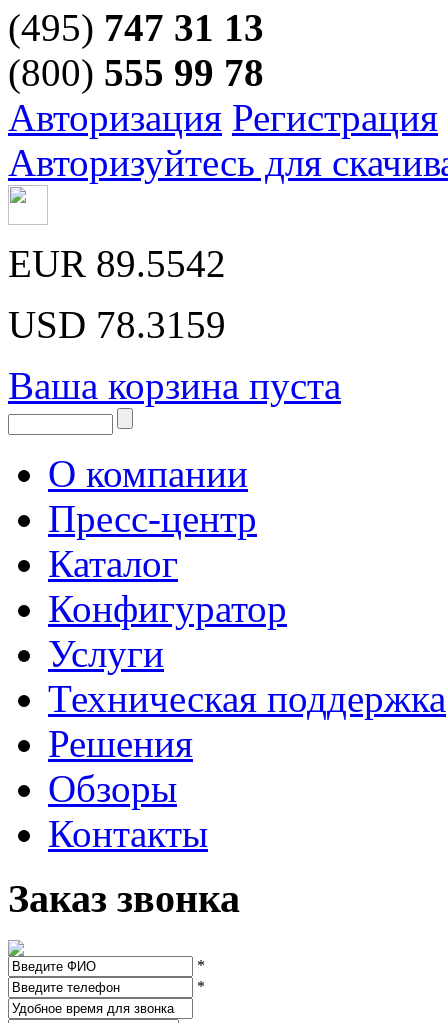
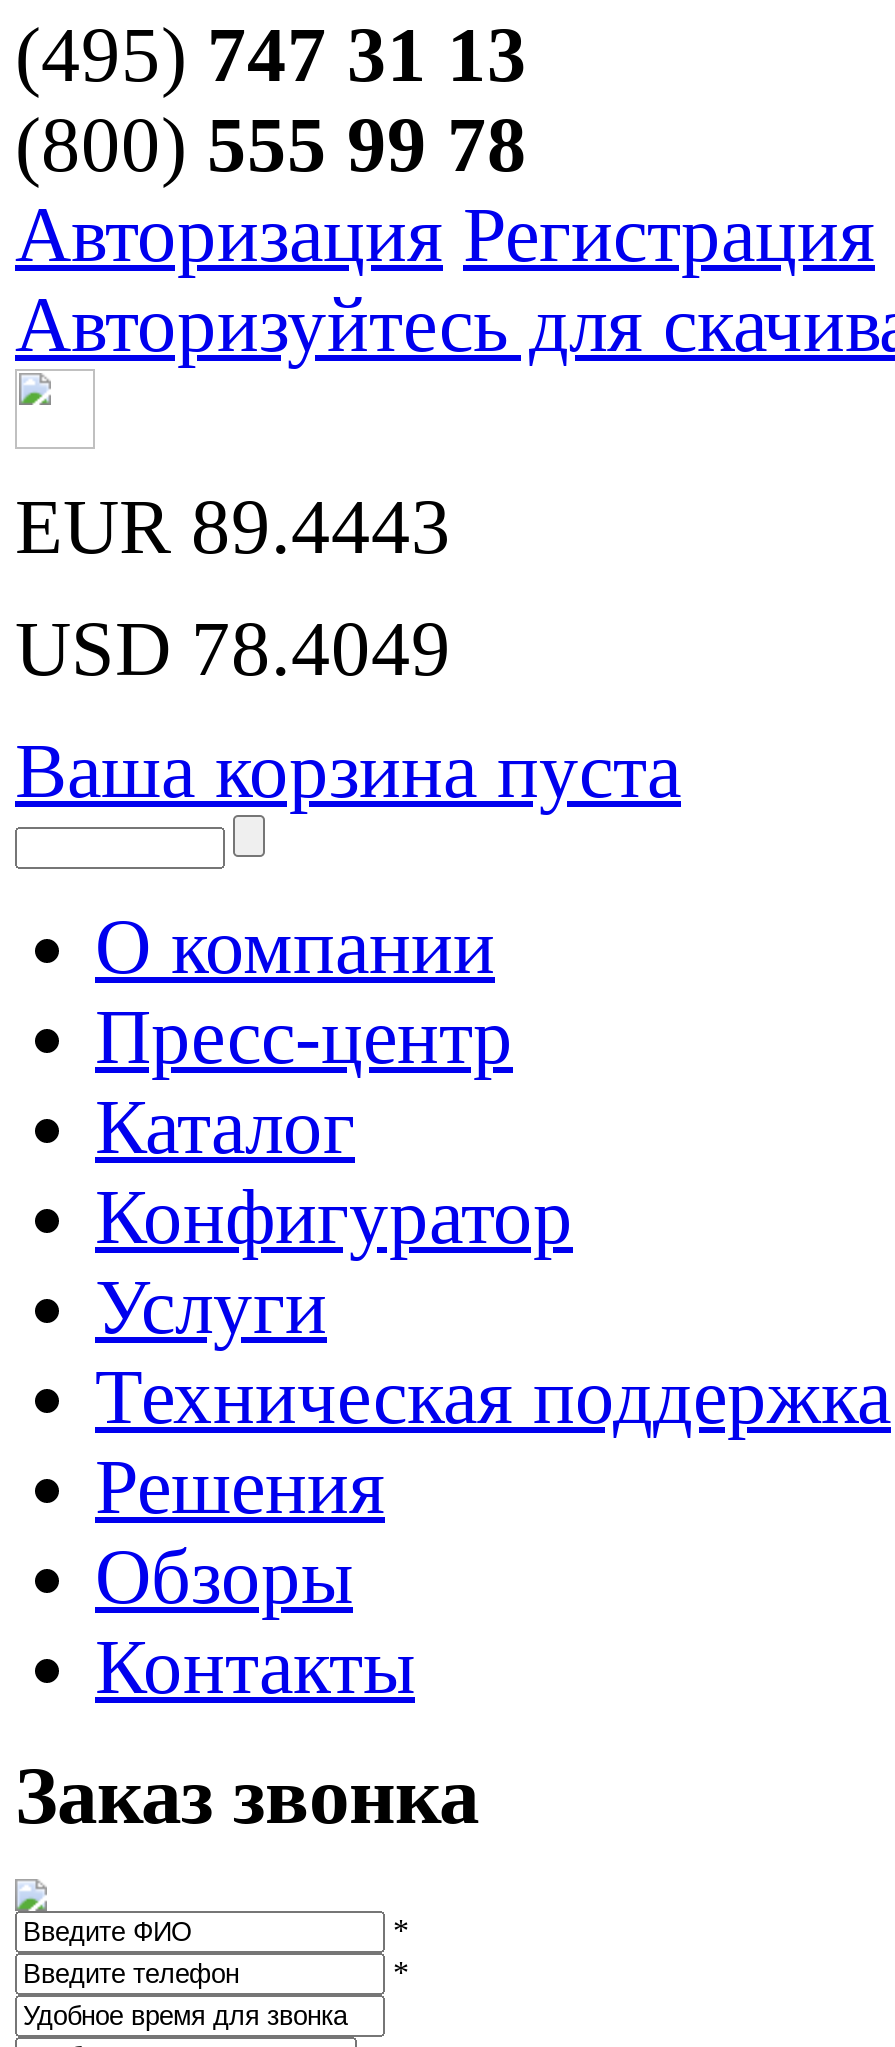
[8,242,226,285] EUR 89.5542 -> [15,483,451,569] EUR 89.4443
[8,303,226,346] USD 78.3159 -> [15,605,451,691] USD 78.4049

